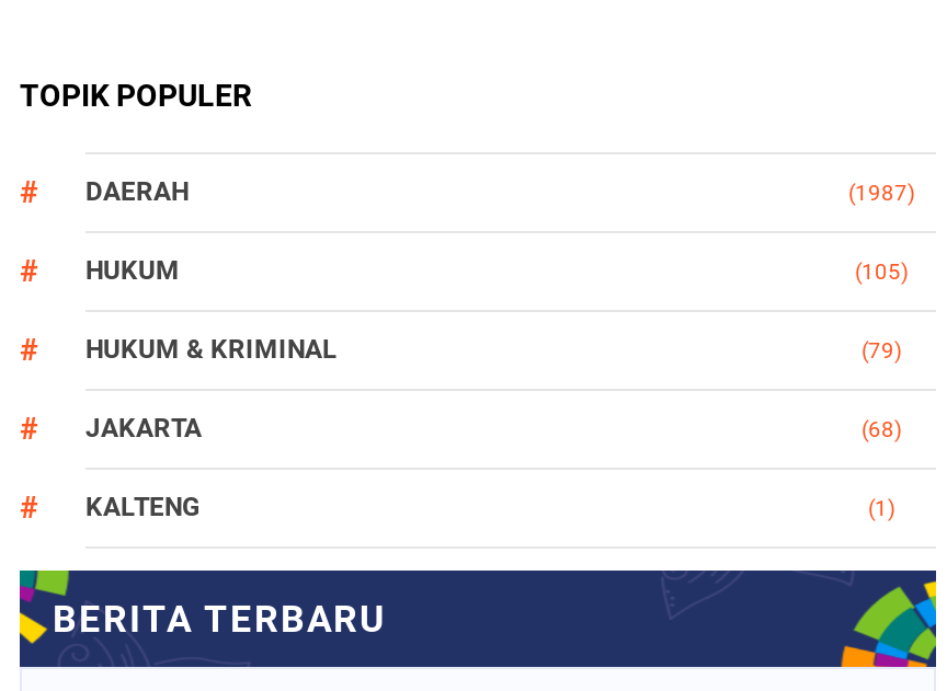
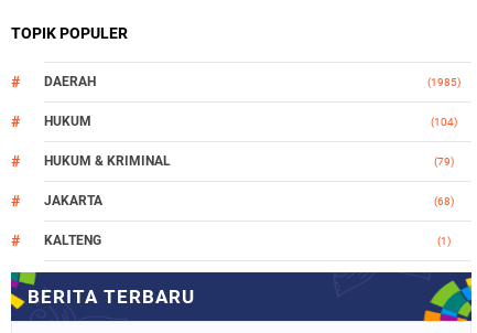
[848,180,914,204] (1987) -> [427,76,460,88] (1985)
[855,259,908,283] (105) -> [431,115,457,127] (104)

